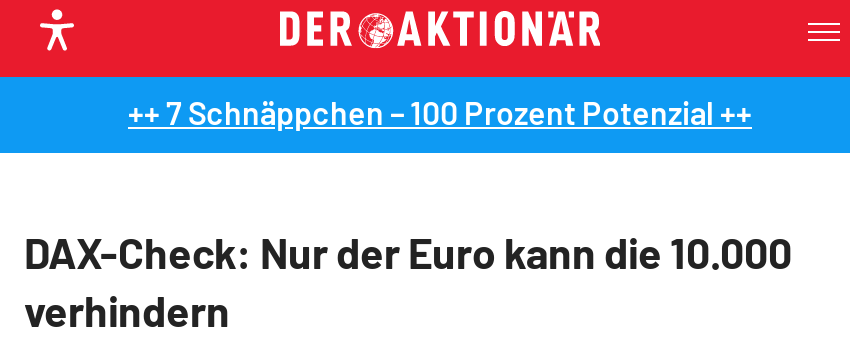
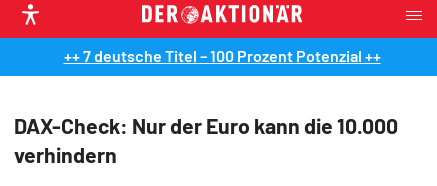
[128,93,752,131] ++ 7 Schnäppchen – 100 Prozent Potenzial ++ -> [63,46,380,65] ++ 7 deutsche Titel – 100 Prozent Potenzial ++

